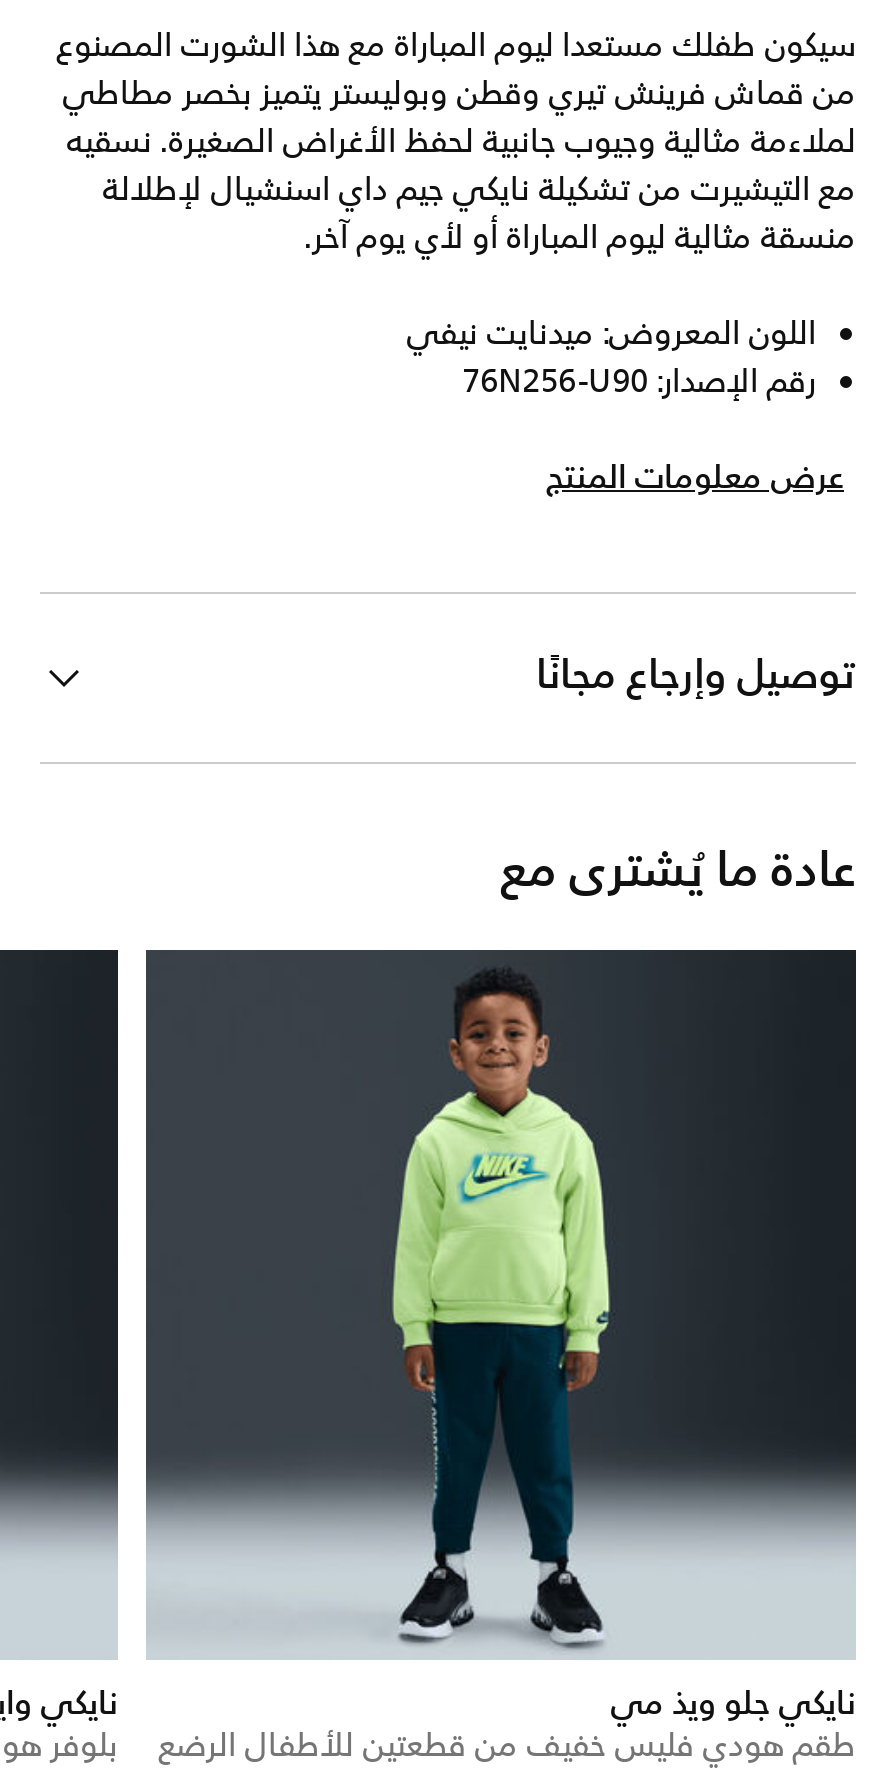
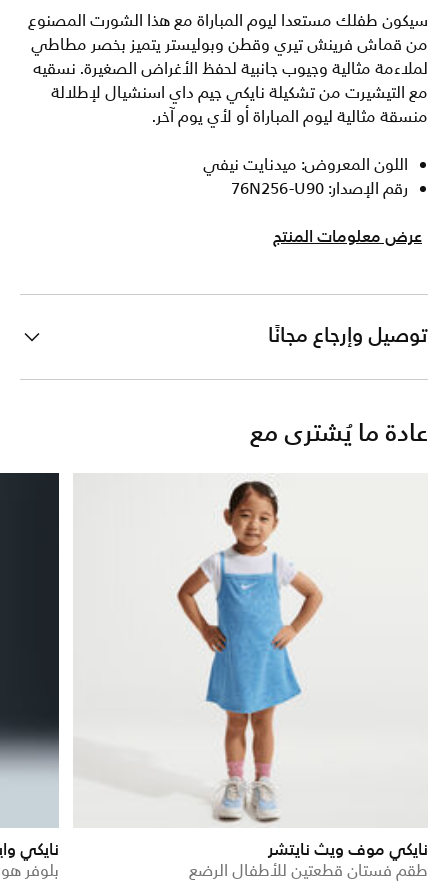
[144,948,858,1772] [image] | نايكي جلو ويذ مي | طقم هودي فليس خفيف من قطعتين للأطفال الرضع -> [73,473,428,884] [image] | نايكي موف ويث نايتشر | طقم فستان قطعتين للأطفال الرضع

